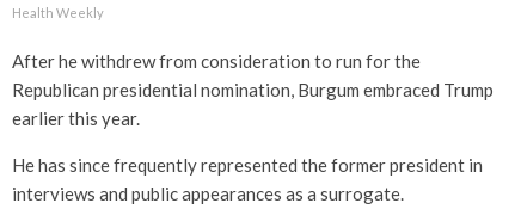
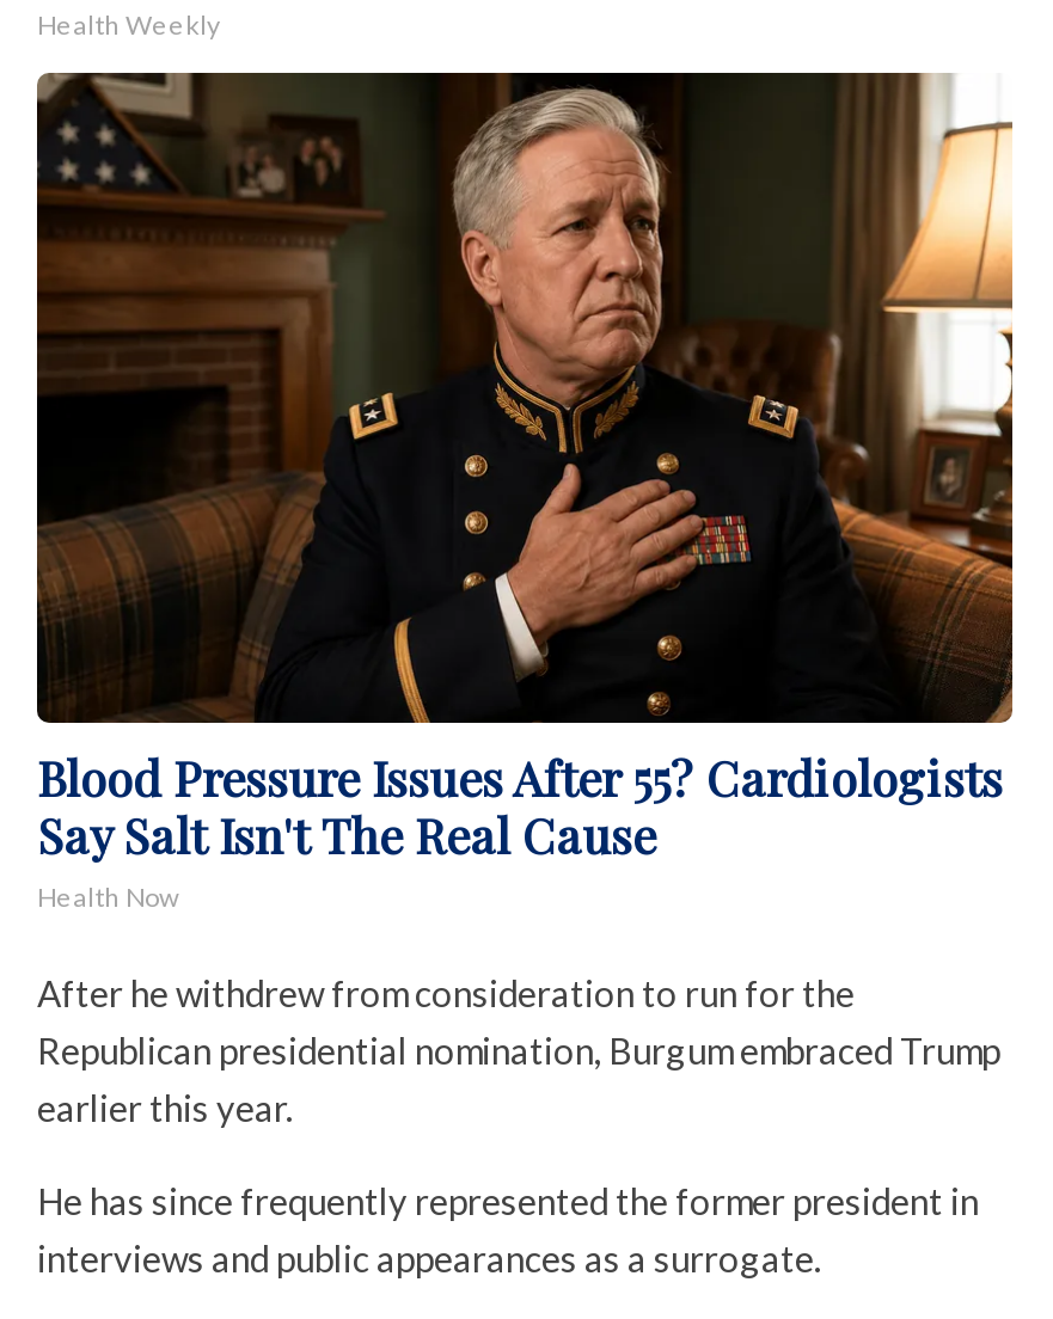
none -> [35,69,1015,913] [image] | Blood Pressure Issues After 55? Cardiologists | Say Salt Isn't The Real Cause | Health Now

